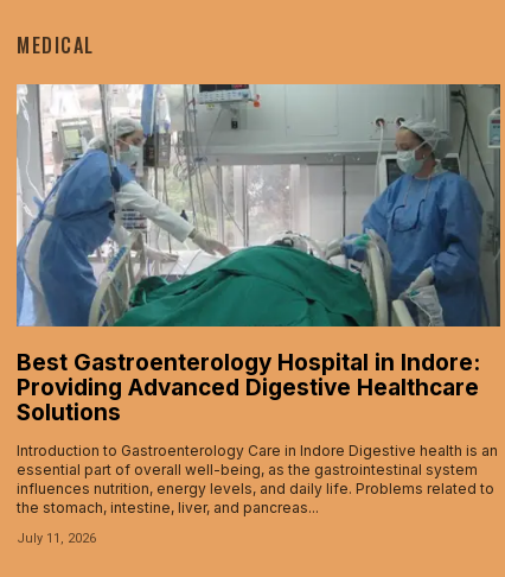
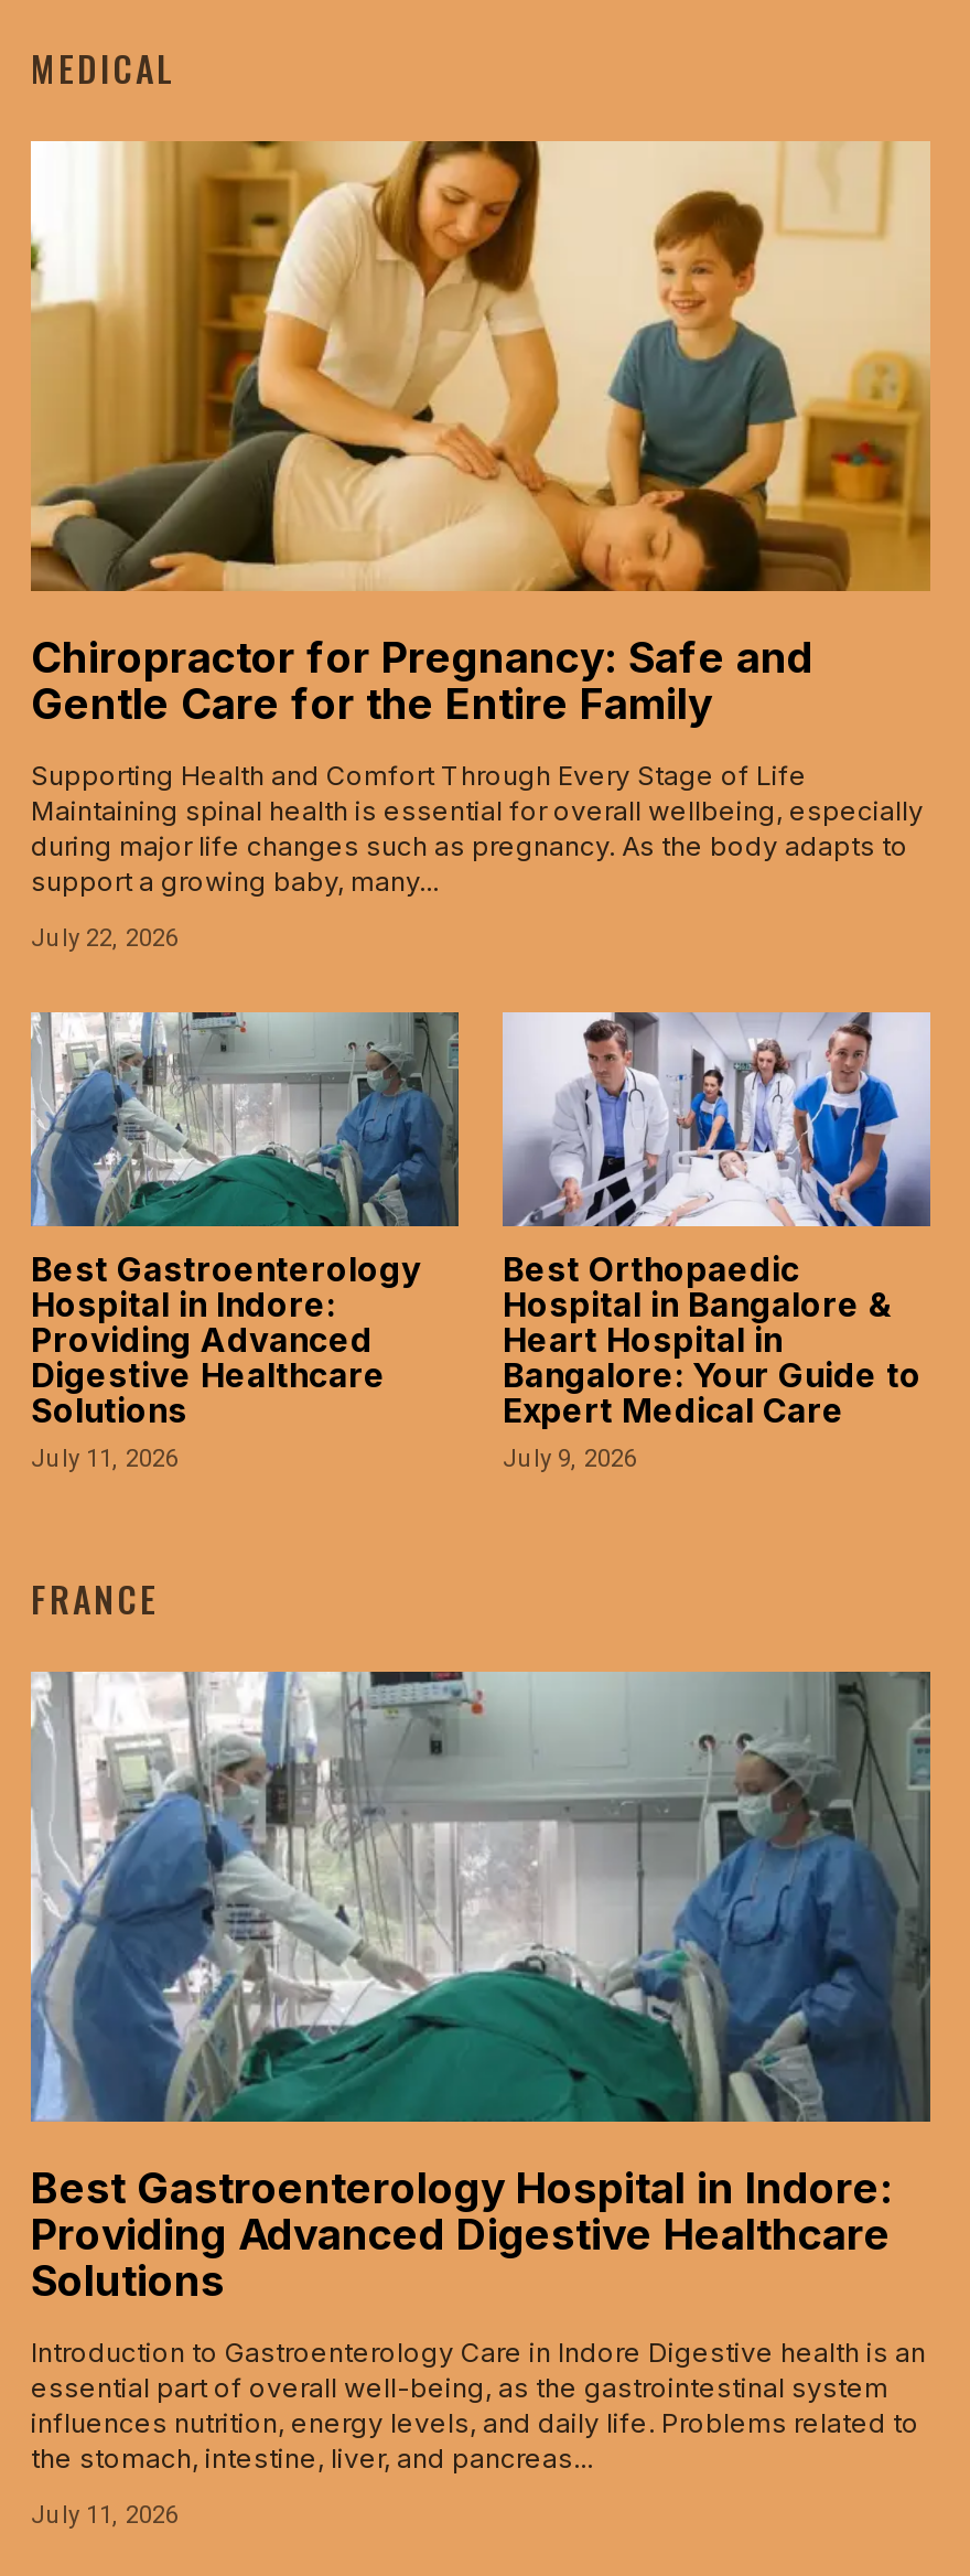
none -> [29,139,930,952] [image] | Chiropractor for Pregnancy: Safe and | Gentle Care for the Entire Family | Supporting Health and Comfort Through Every Stage of Life | Maintaining spinal health is essential for overall wellbeing, especially | during major life changes such as pregnancy. As the body adapts to | support a growing baby, many... | July 22, 2026
none -> [29,1010,461,1472] [image] | Best Gastroenterology | Hospital in Indore: | Providing Advanced | Digestive Healthcare | Solutions | July 11, 2026
none -> [31,1010,933,1625] [image] | Best Orthopaedic | Hospital in Bangalore & | Heart Hospital in | Bangalore: Your Guide to | Expert Medical Care | July 9, 2026 | FRANCE

